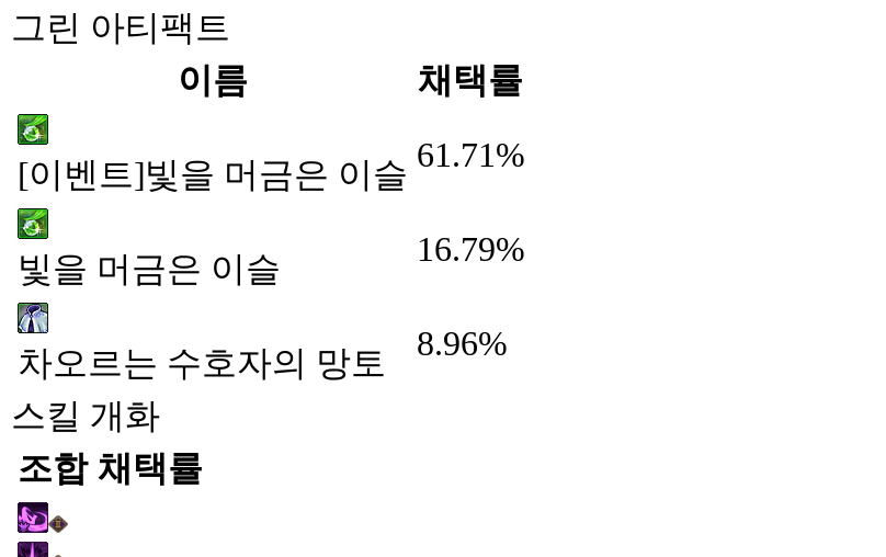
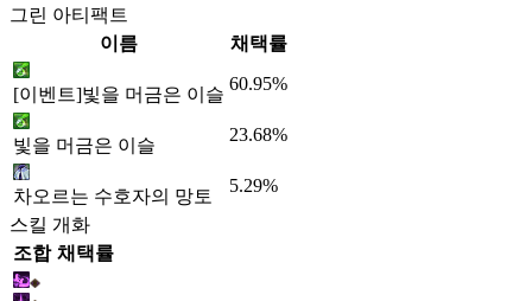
[417,136,524,173] 61.71% -> [229,73,287,94] 60.95%
[417,230,524,268] 16.79% -> [229,124,287,145] 23.68%
[417,325,507,362] 8.96% -> [229,175,278,196] 5.29%

